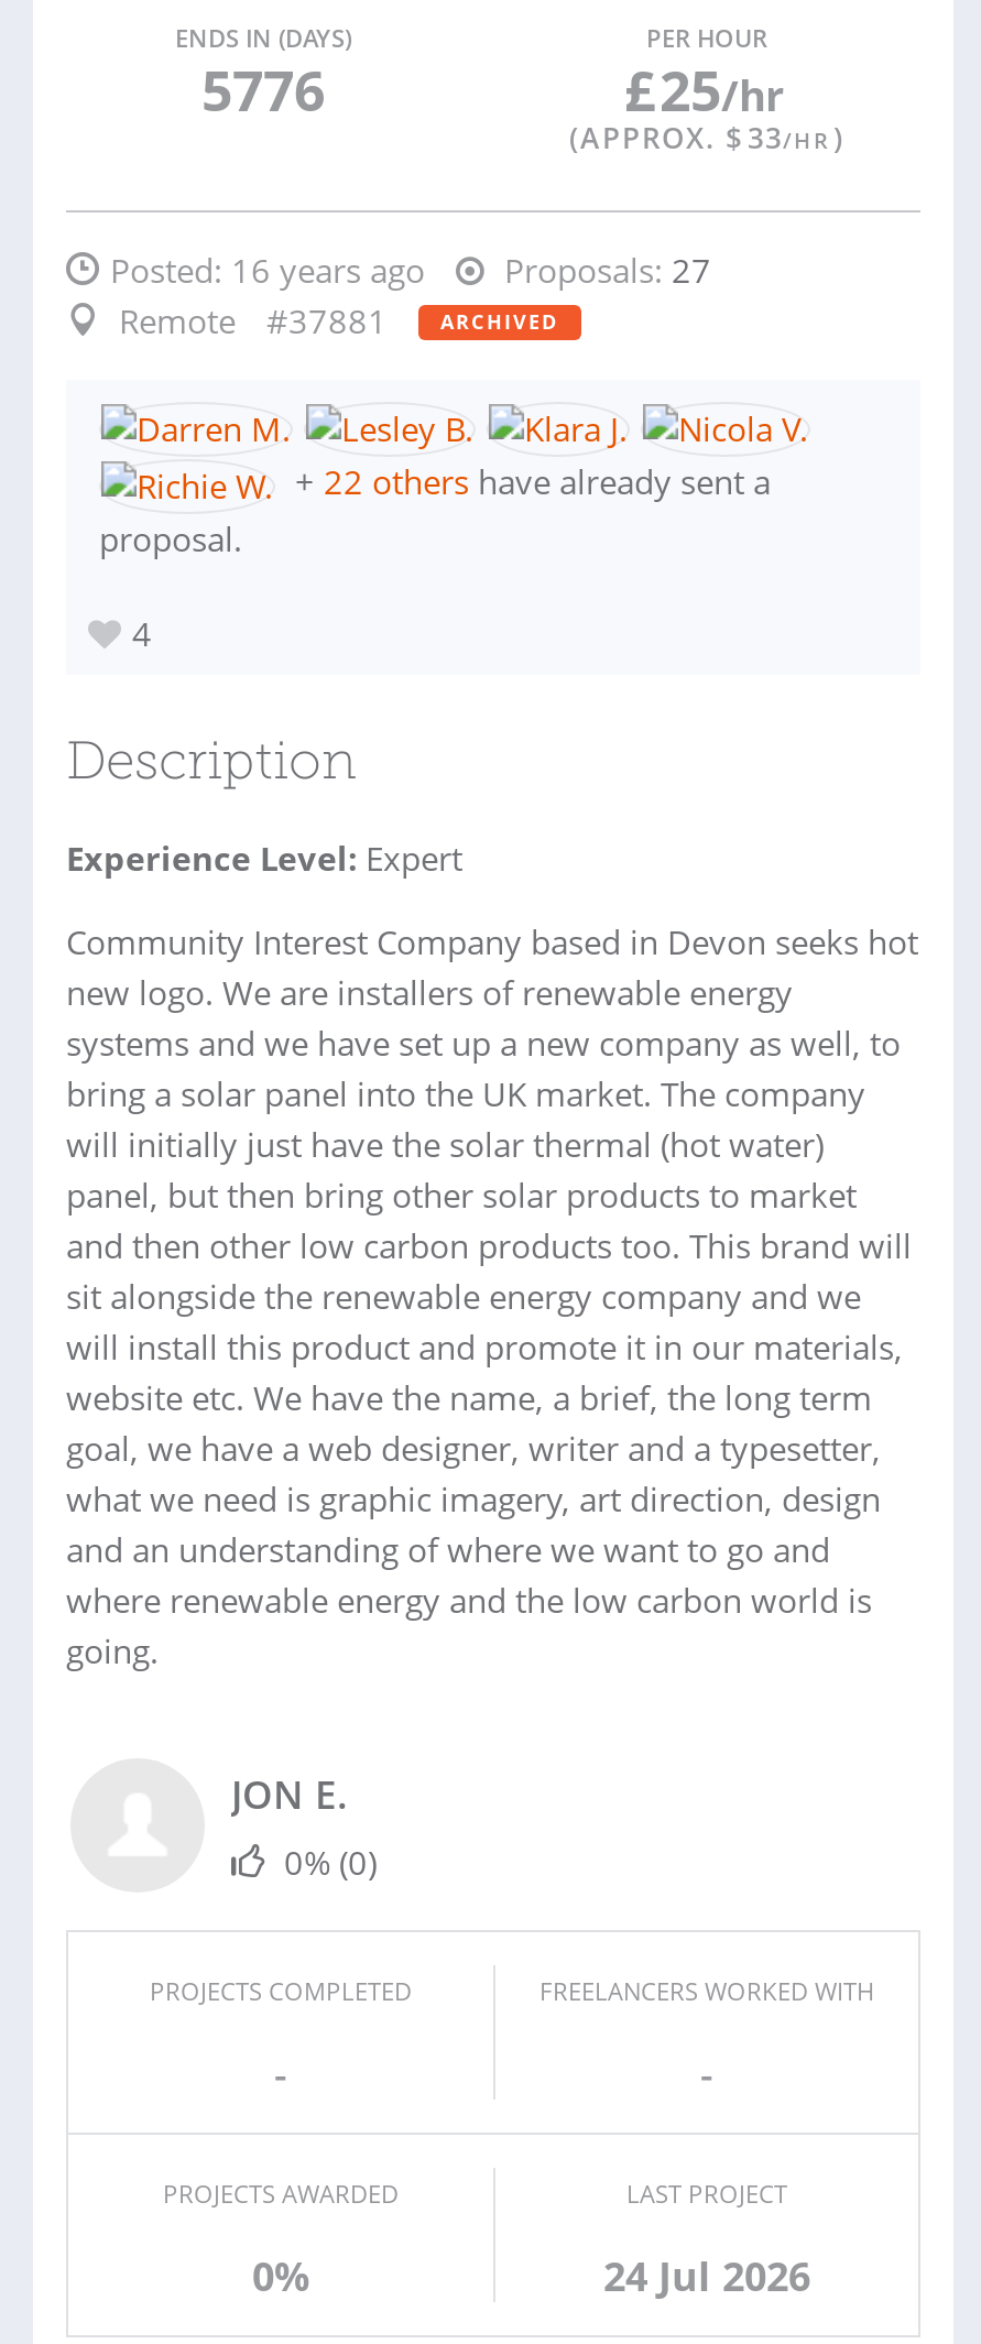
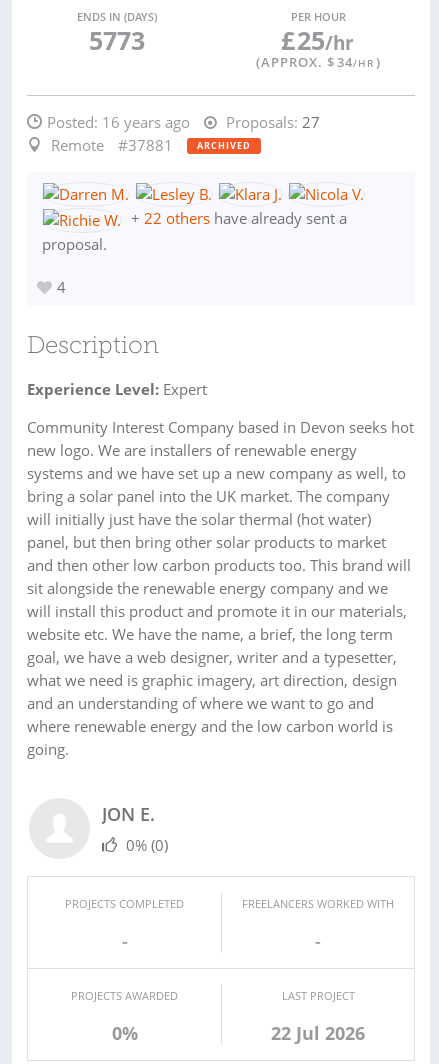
[201,52,325,127] 5776 -> [88,23,144,57] 5773
[569,118,844,157] (APPROX. $ 33/HR ) -> [255,53,380,71] (APPROX. $ 34/HR )
[603,2249,810,2302] 24 Jul 2026 -> [271,1021,365,1045] 22 Jul 2026

